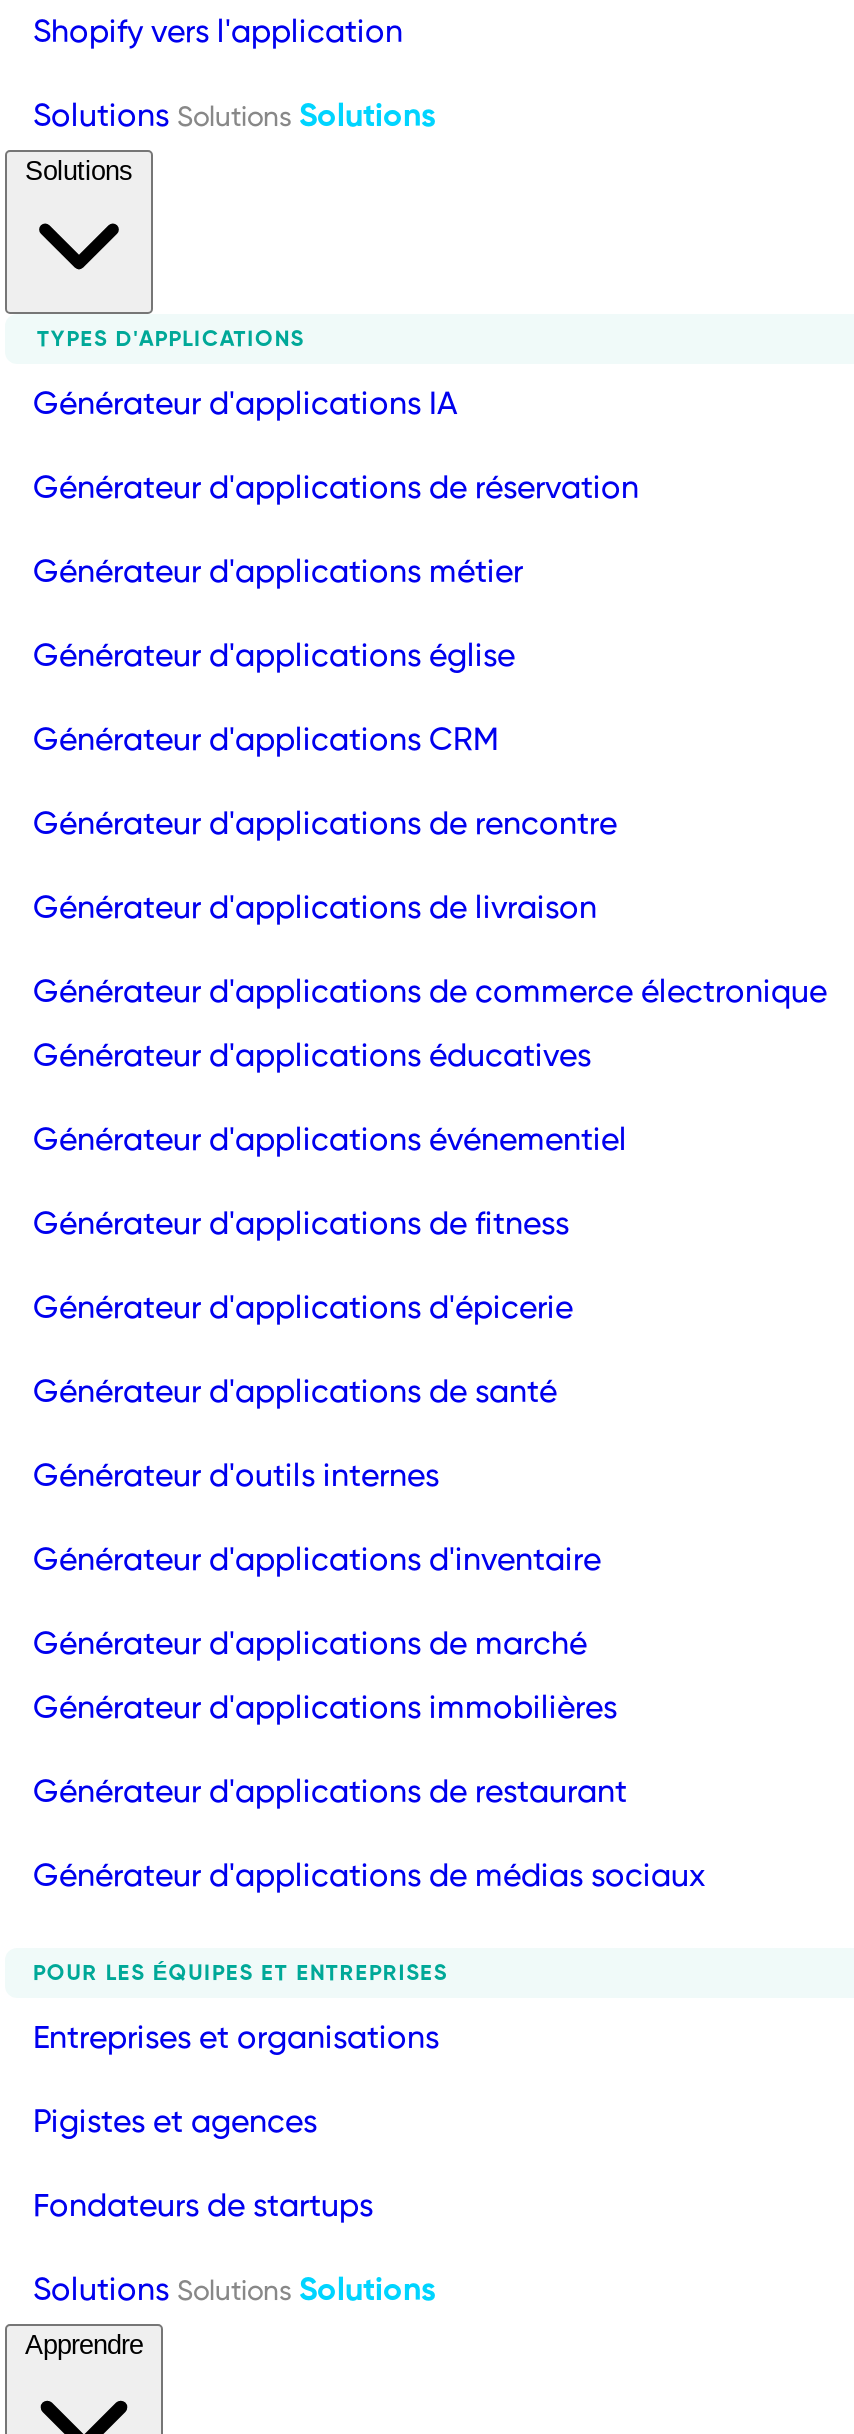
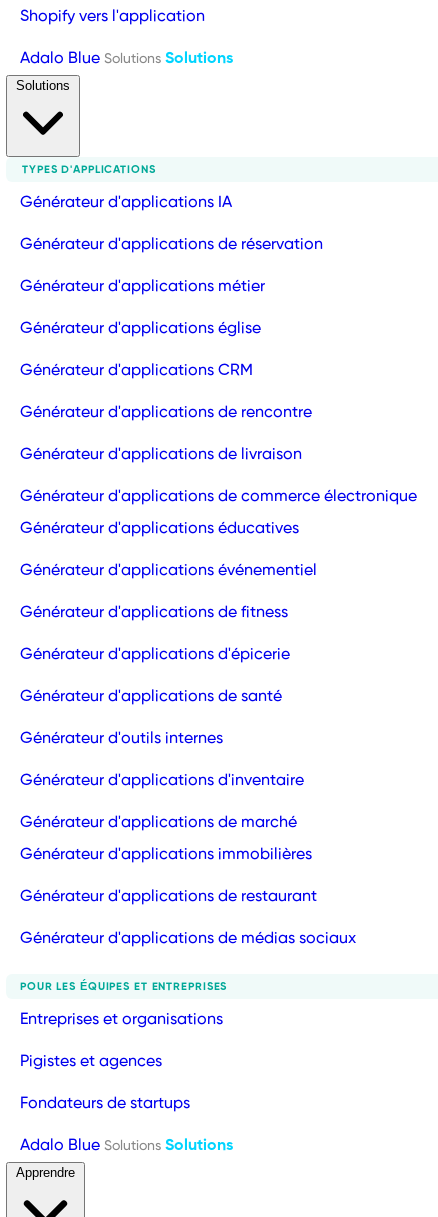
[33,100,435,132] Solutions Solutions Solutions -> [20,50,233,66] Adalo Blue Solutions Solutions
[33,2274,435,2306] Solutions Solutions Solutions -> [20,1137,233,1153] Adalo Blue Solutions Solutions

